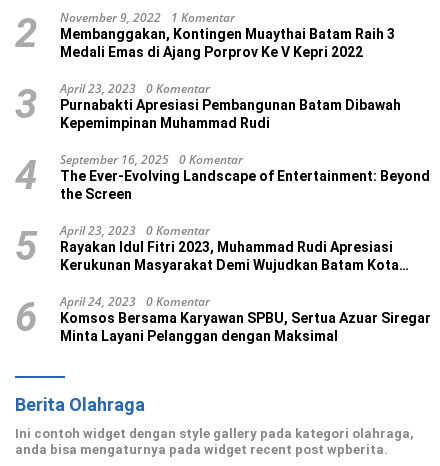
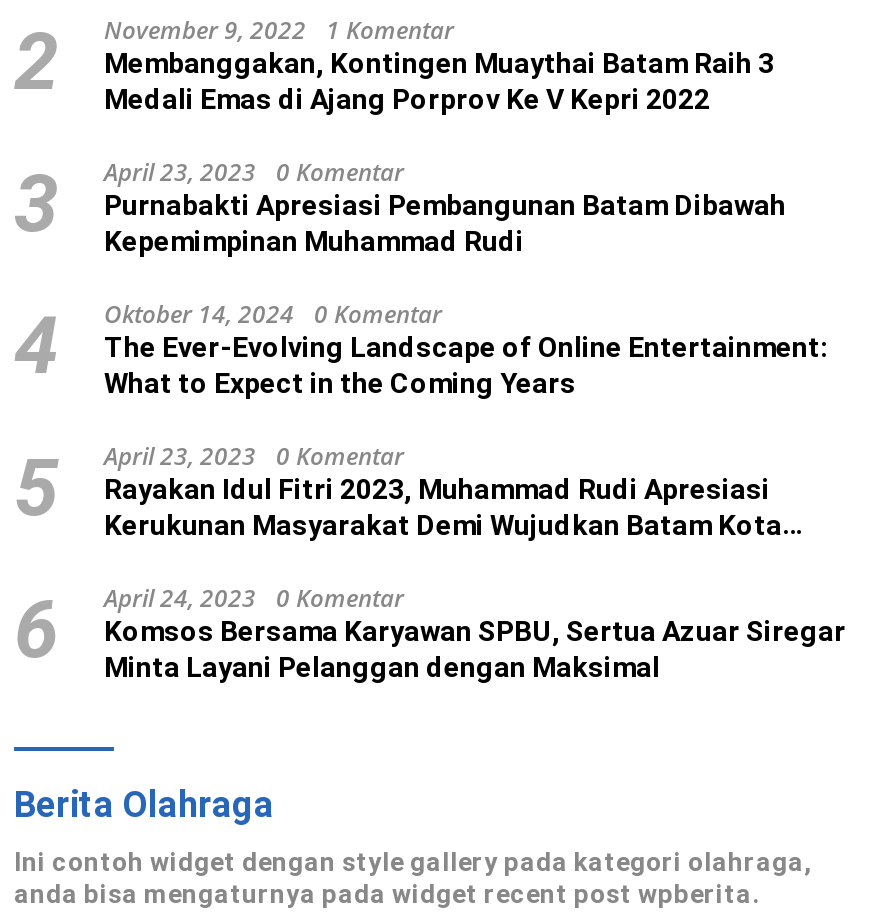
[60,151,430,202] September 16, 2025 0 Komentar | The Ever-Evolving Landscape of Entertainment: Beyond | the Screen -> [104,296,828,398] Oktober 14, 2024 0 Komentar | The Ever-Evolving Landscape of Online Entertainment: | What to Expect in the Coming Years

